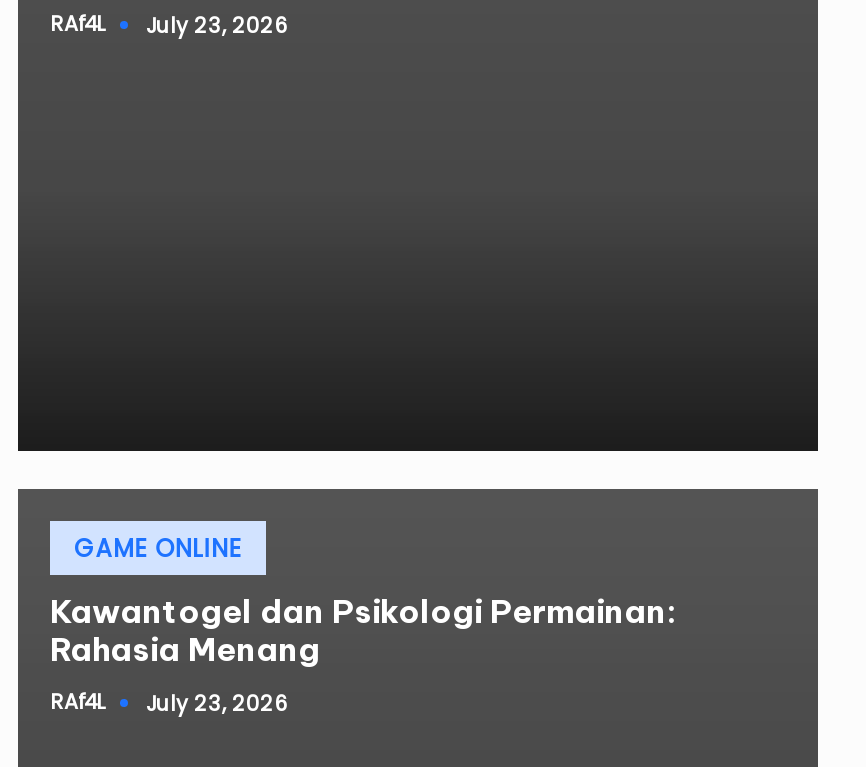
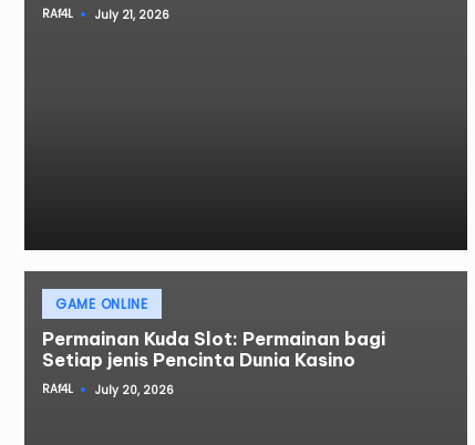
[146,10,288,40] July 23, 2026 -> [95,6,169,23] July 21, 2026
[50,591,676,669] Kawantogel dan Psikologi Permainan: | Rahasia Menang -> [42,328,385,371] Permainan Kuda Slot: Permainan bagi | Setiap jenis Pencinta Dunia Kasino
[146,688,288,718] July 23, 2026 -> [95,382,174,398] July 20, 2026

